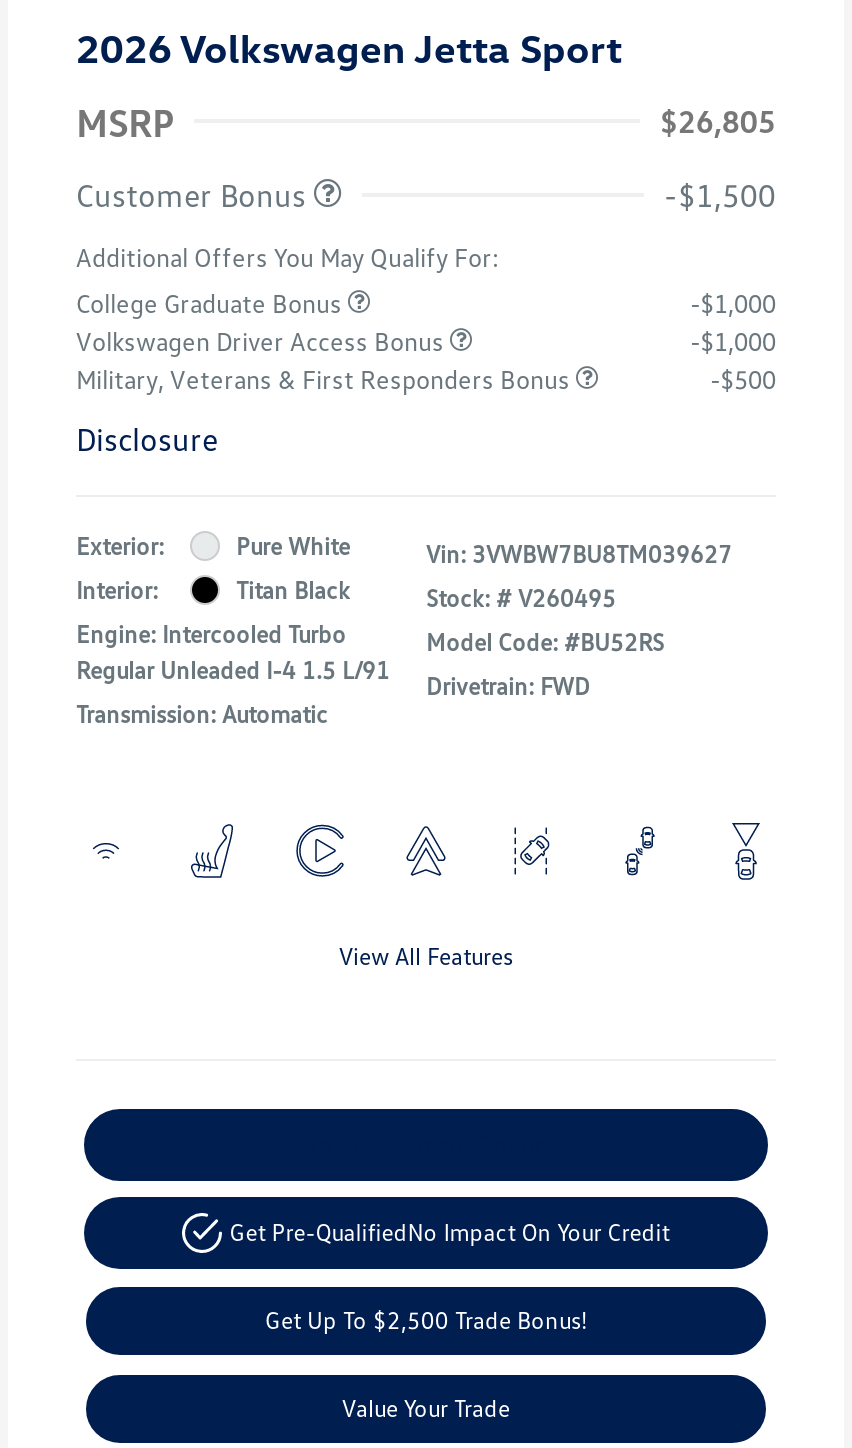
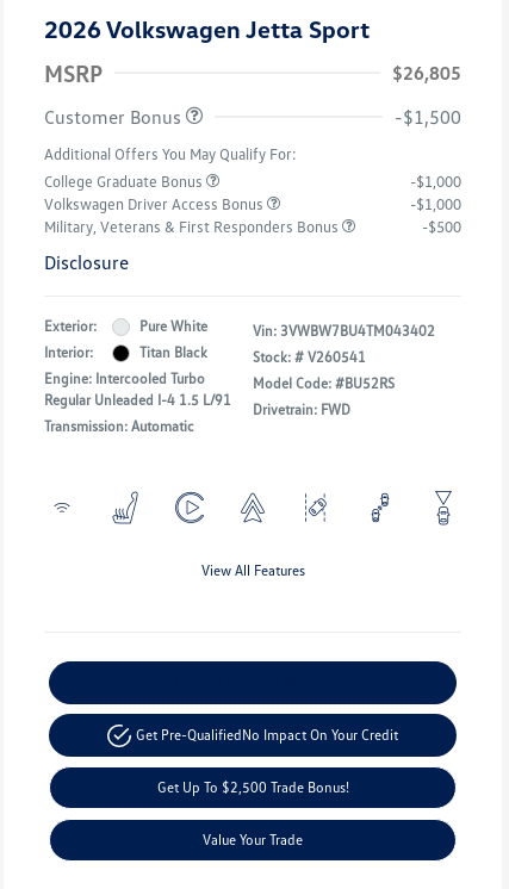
[426,538,732,568] Vin: 3VWBW7BU8TM039627 -> [253,322,435,340] Vin: 3VWBW7BU4TM043402
[426,582,616,612] Stock: # V260495 -> [253,349,366,366] Stock: # V260541

